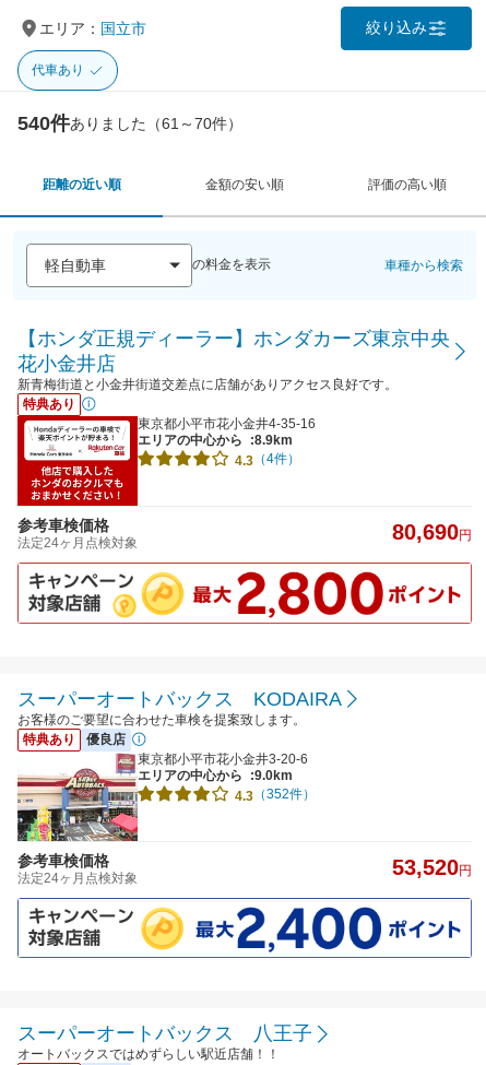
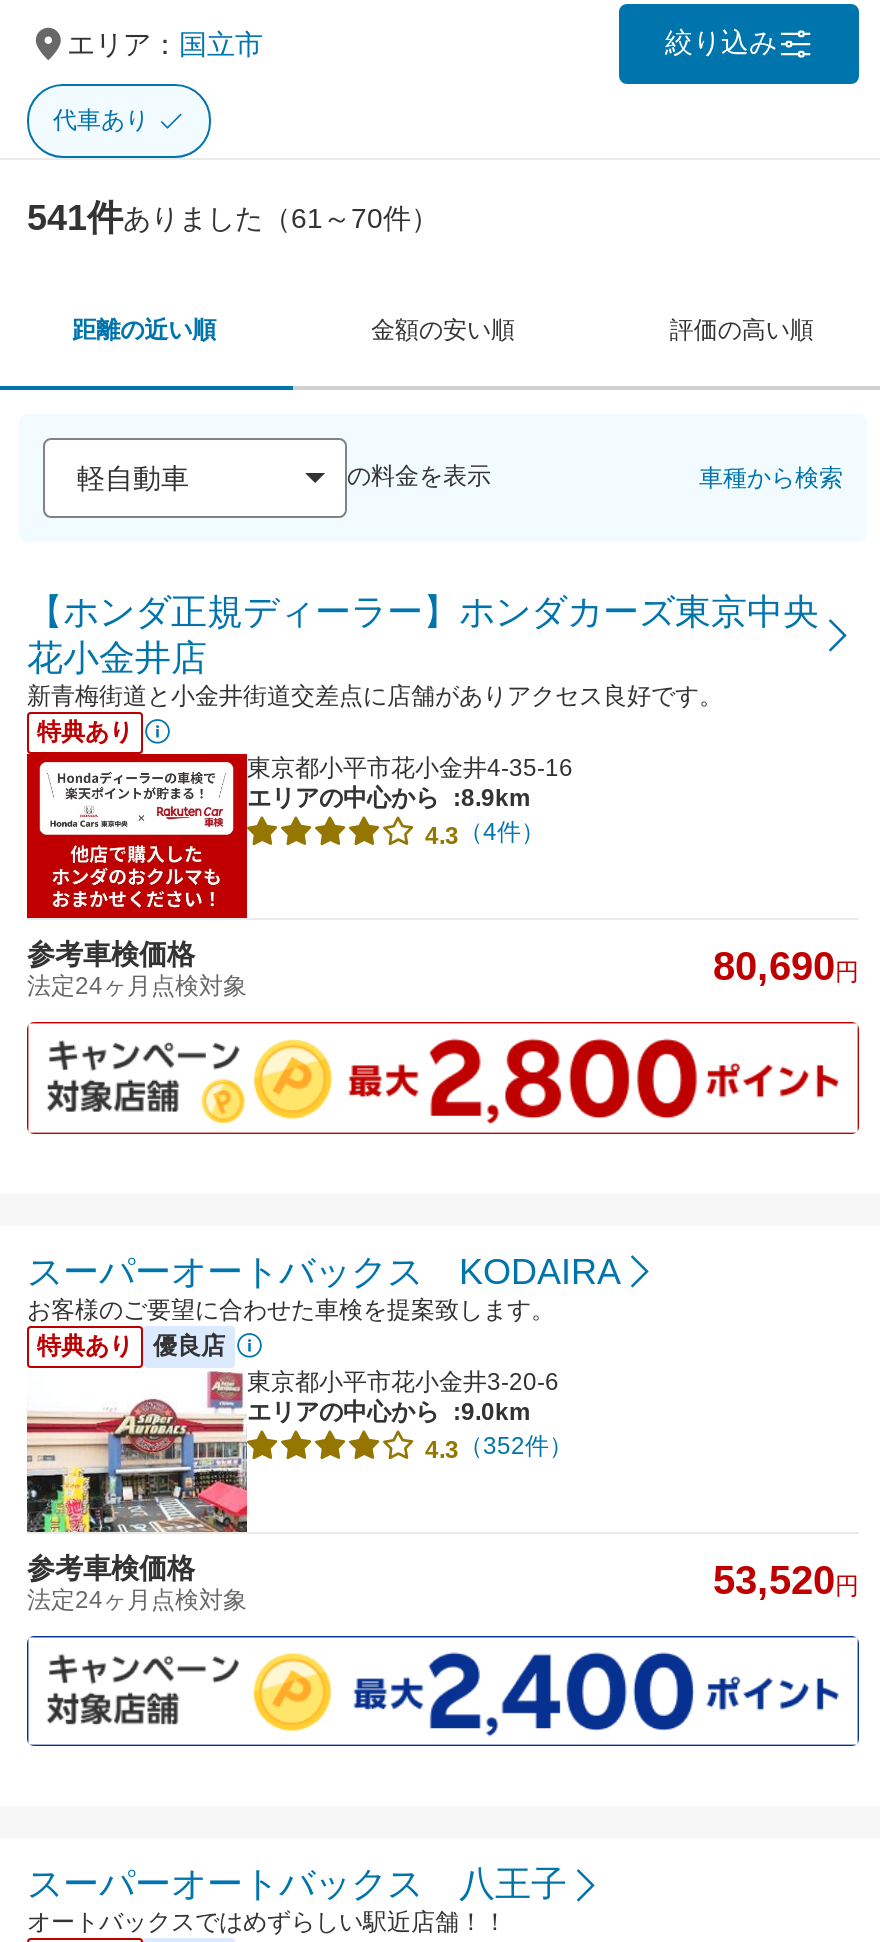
[17,112,242,134] 540件ありました（61～70件） -> [27,197,439,237] 541件ありました（61～70件）

